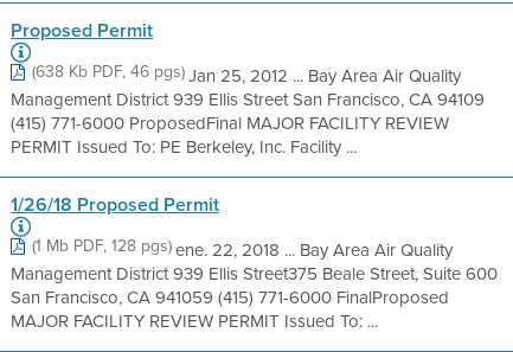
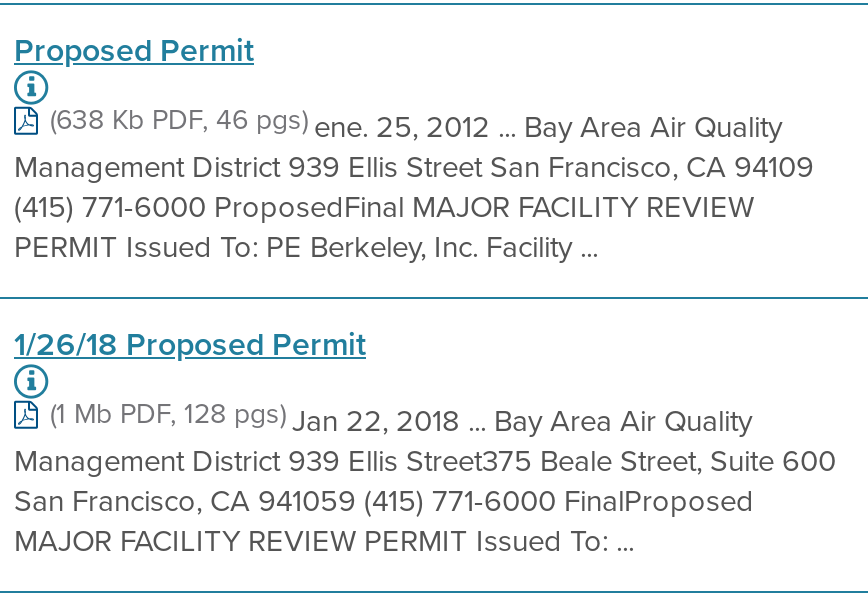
[32,59,461,89] (638 Kb PDF, 46 pgs) Jan 25, 2012 ... Bay Area Air Quality -> [50,99,782,149] (638 Kb PDF, 46 pgs) ene. 25, 2012 ... Bay Area Air Quality
[32,233,453,263] (1 Mb PDF, 128 pgs) ene. 22, 2018 ... Bay Area Air Quality -> [50,393,752,443] (1 Mb PDF, 128 pgs) Jan 22, 2018 ... Bay Area Air Quality

